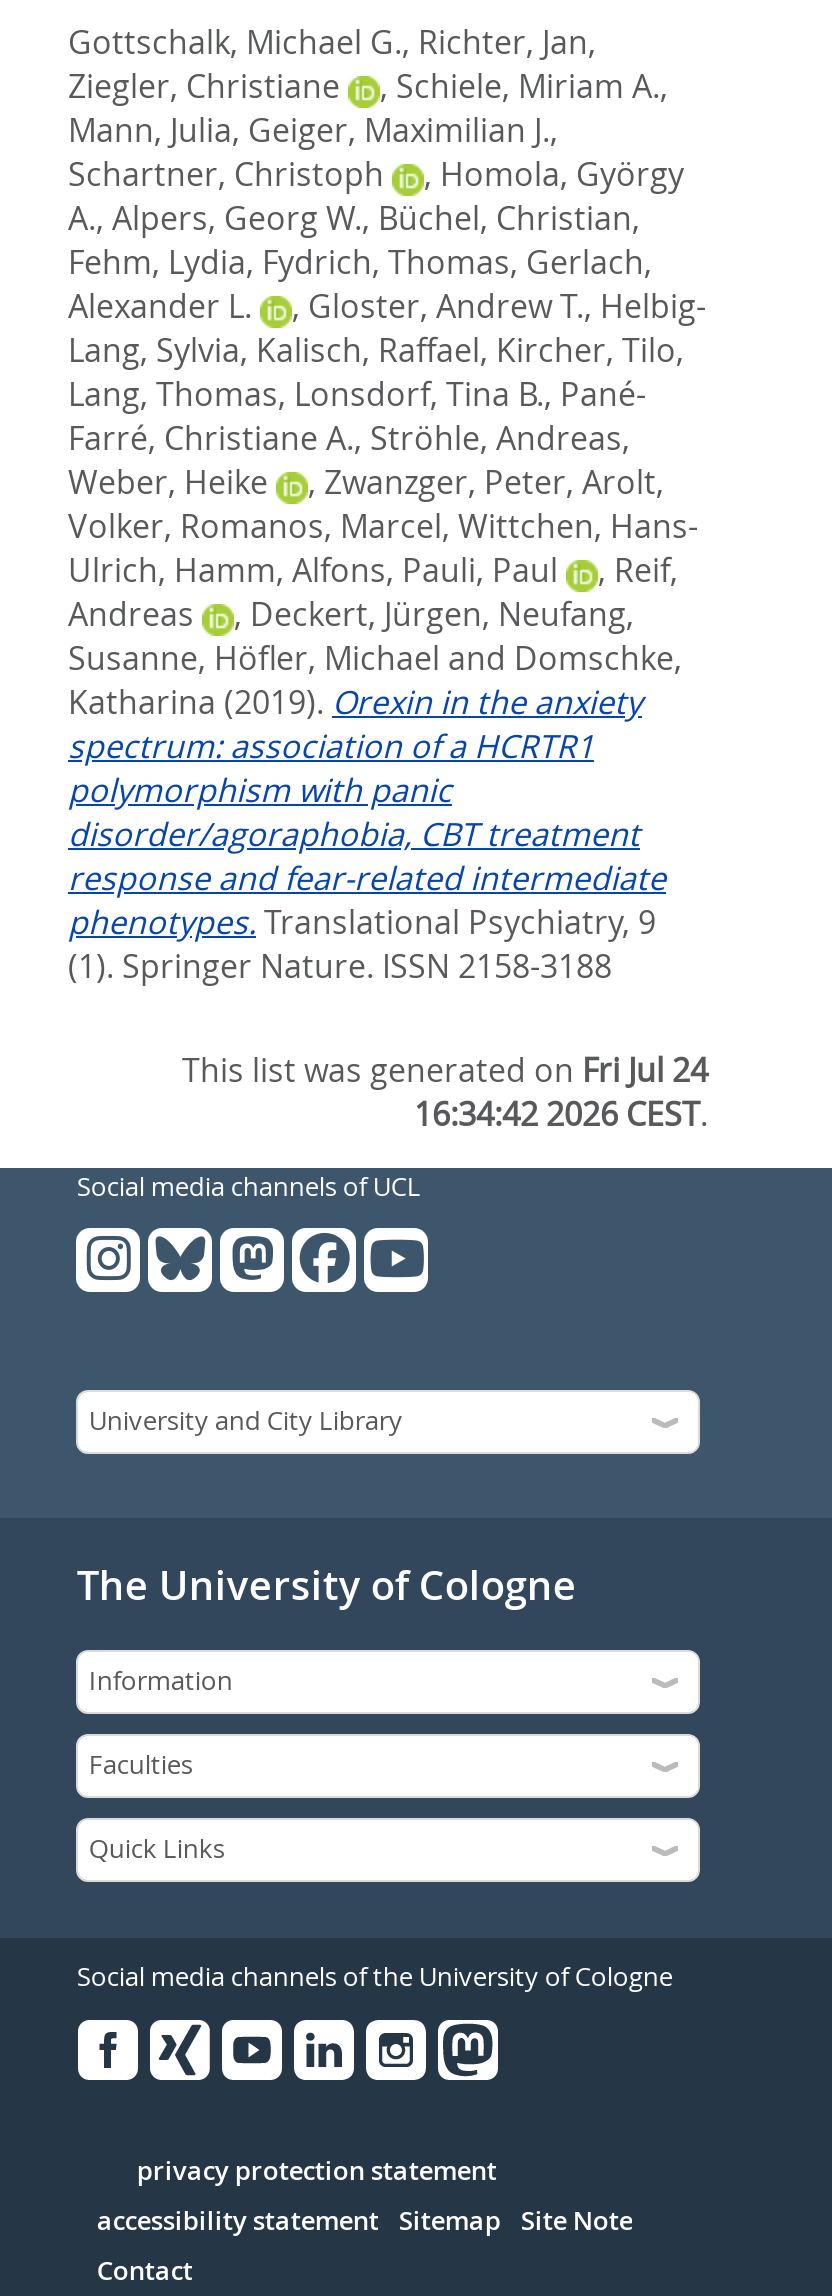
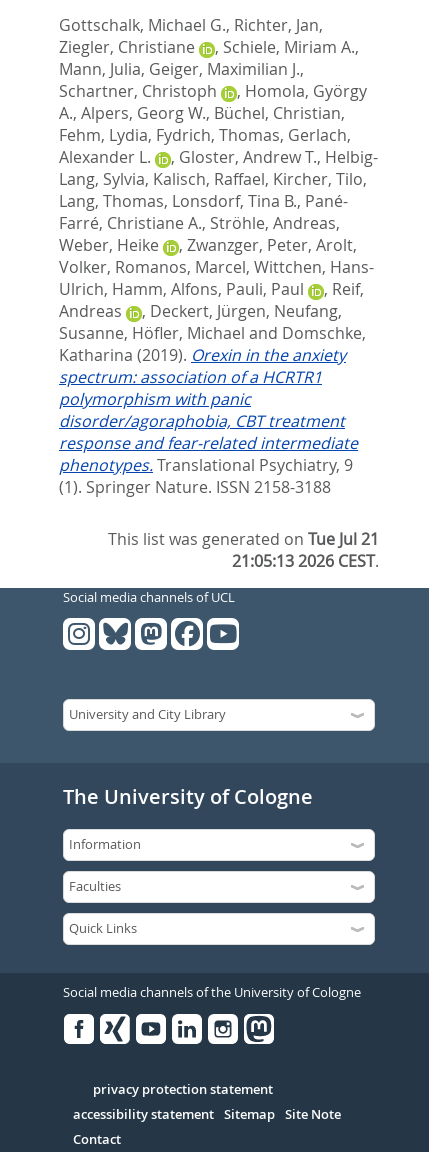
[182,1048,708,1092] This list was generated on Fri Jul 24 -> [108,528,379,550] This list was generated on Tue Jul 21
[414,1092,708,1136] 16:34:42 2026 CEST. -> [232,550,379,572] 21:05:13 2026 CEST.

